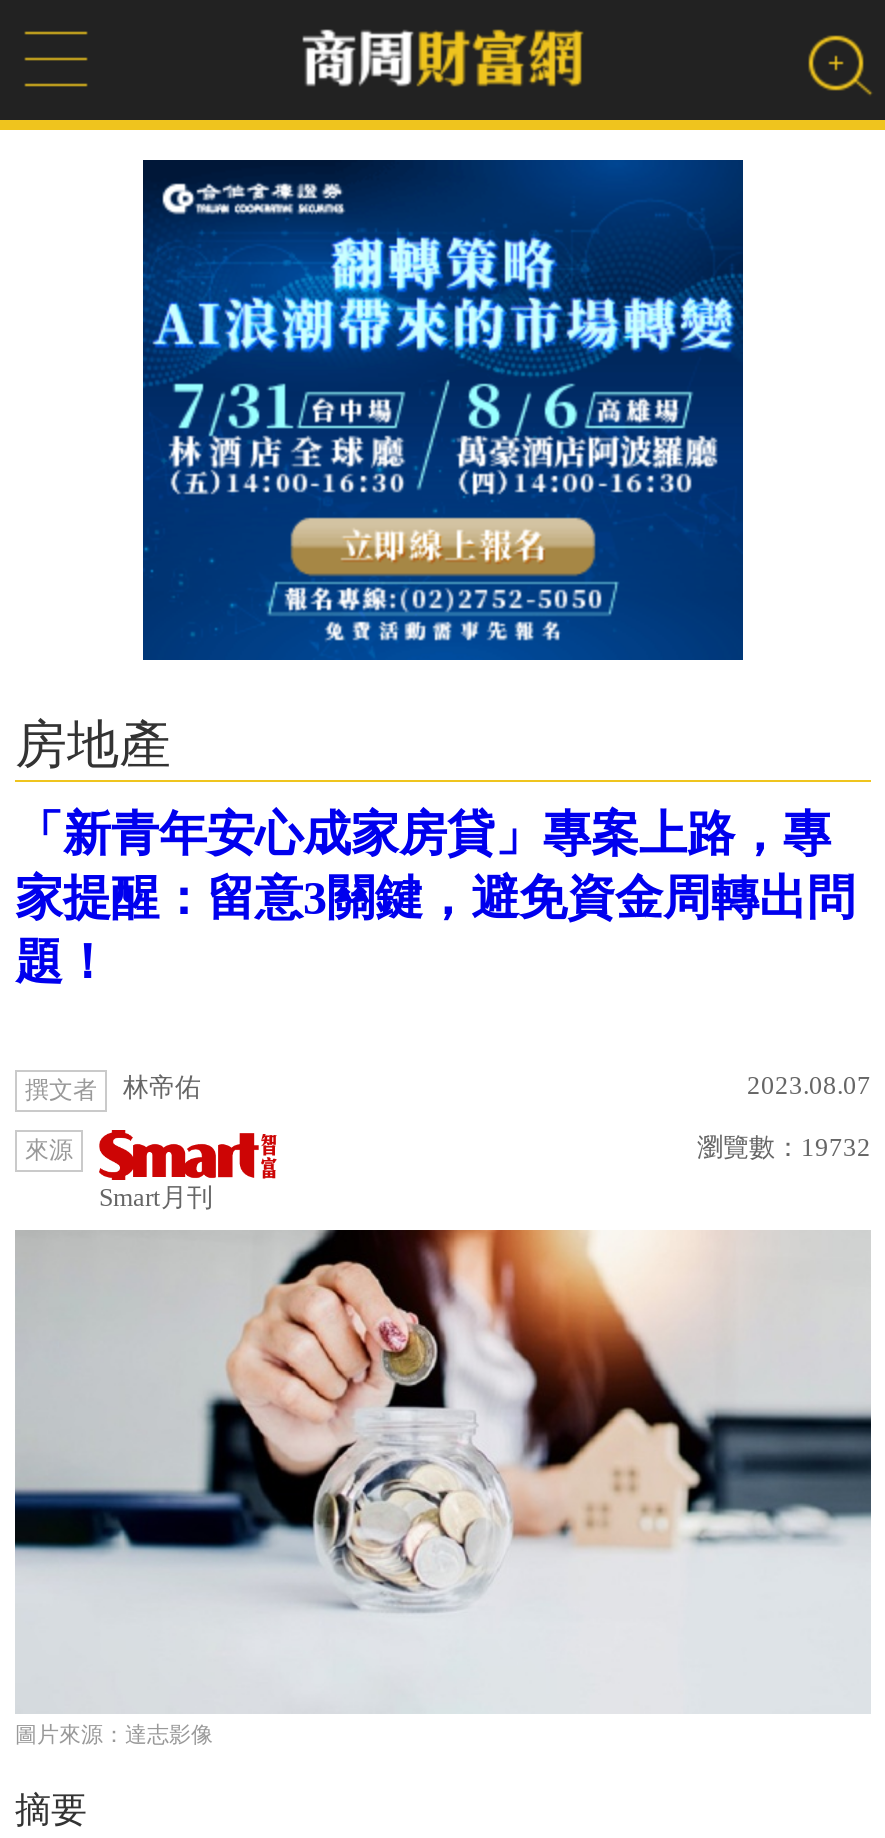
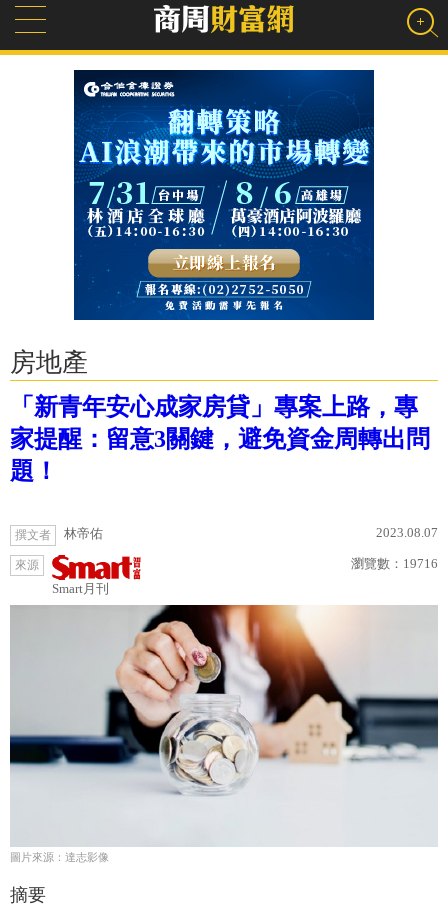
[697,1132,871,1162] 瀏覽數：19732 -> [351,556,438,571] 瀏覽數：19716

